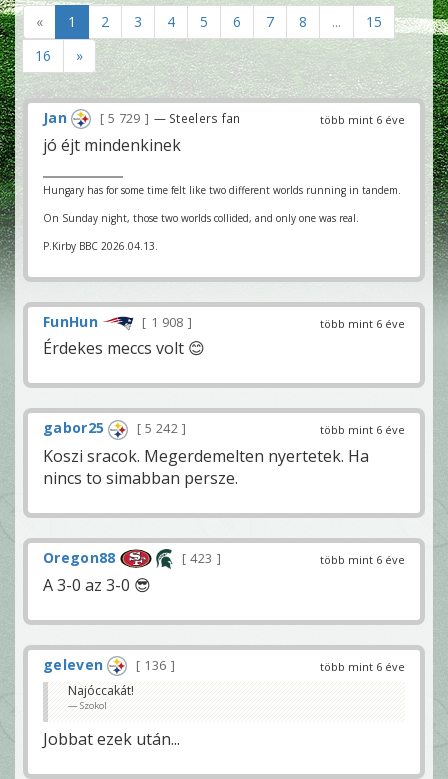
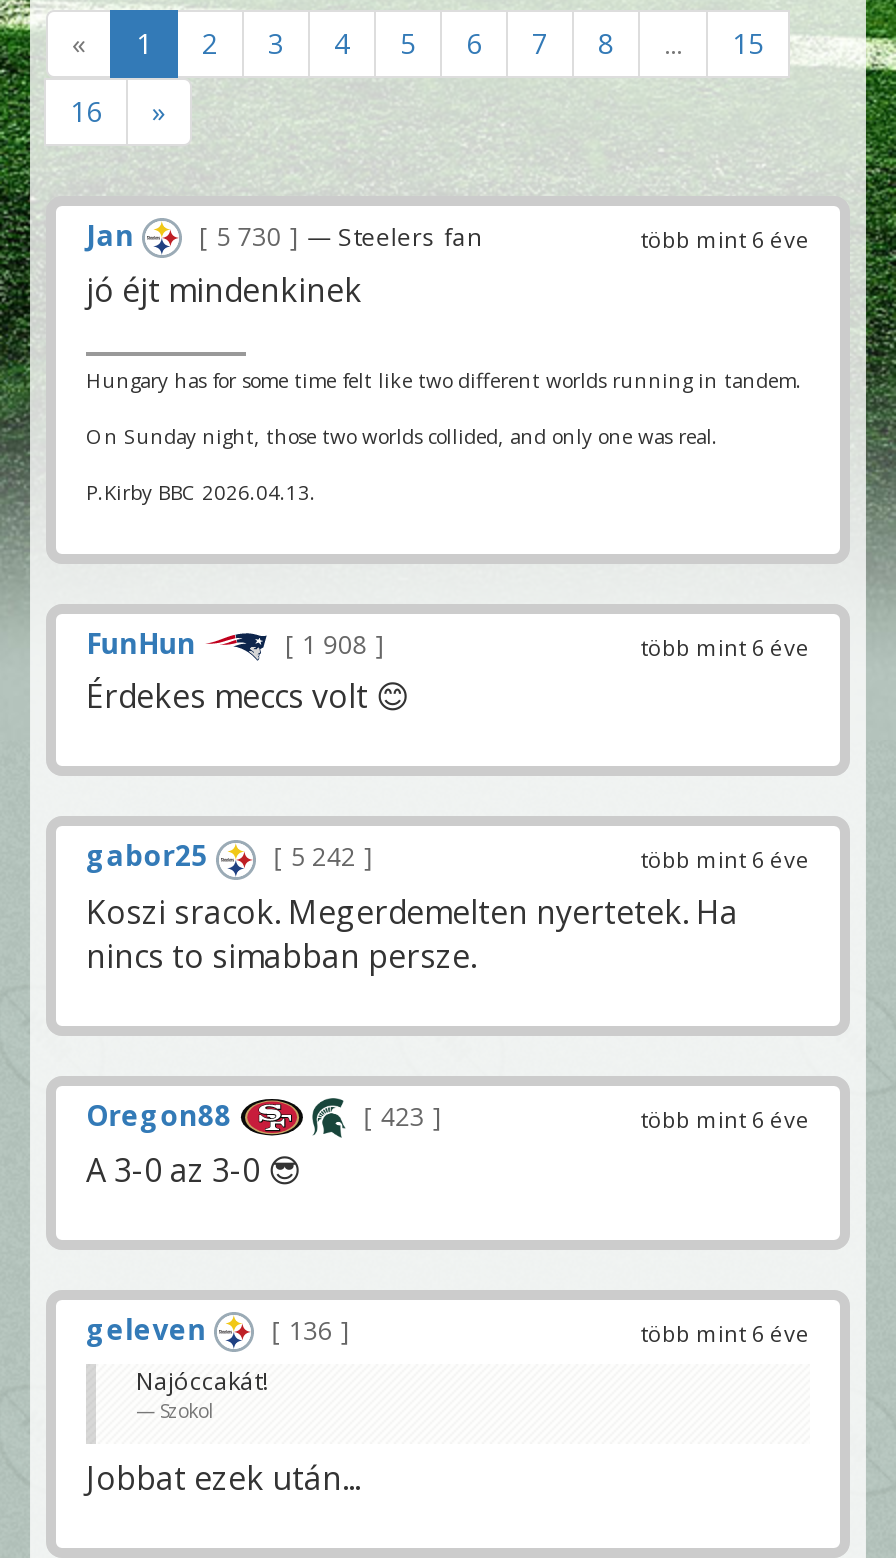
[105,110,241,127] 5 729 — Steelers fan -> [210,220,482,254] 5 730 — Steelers fan

